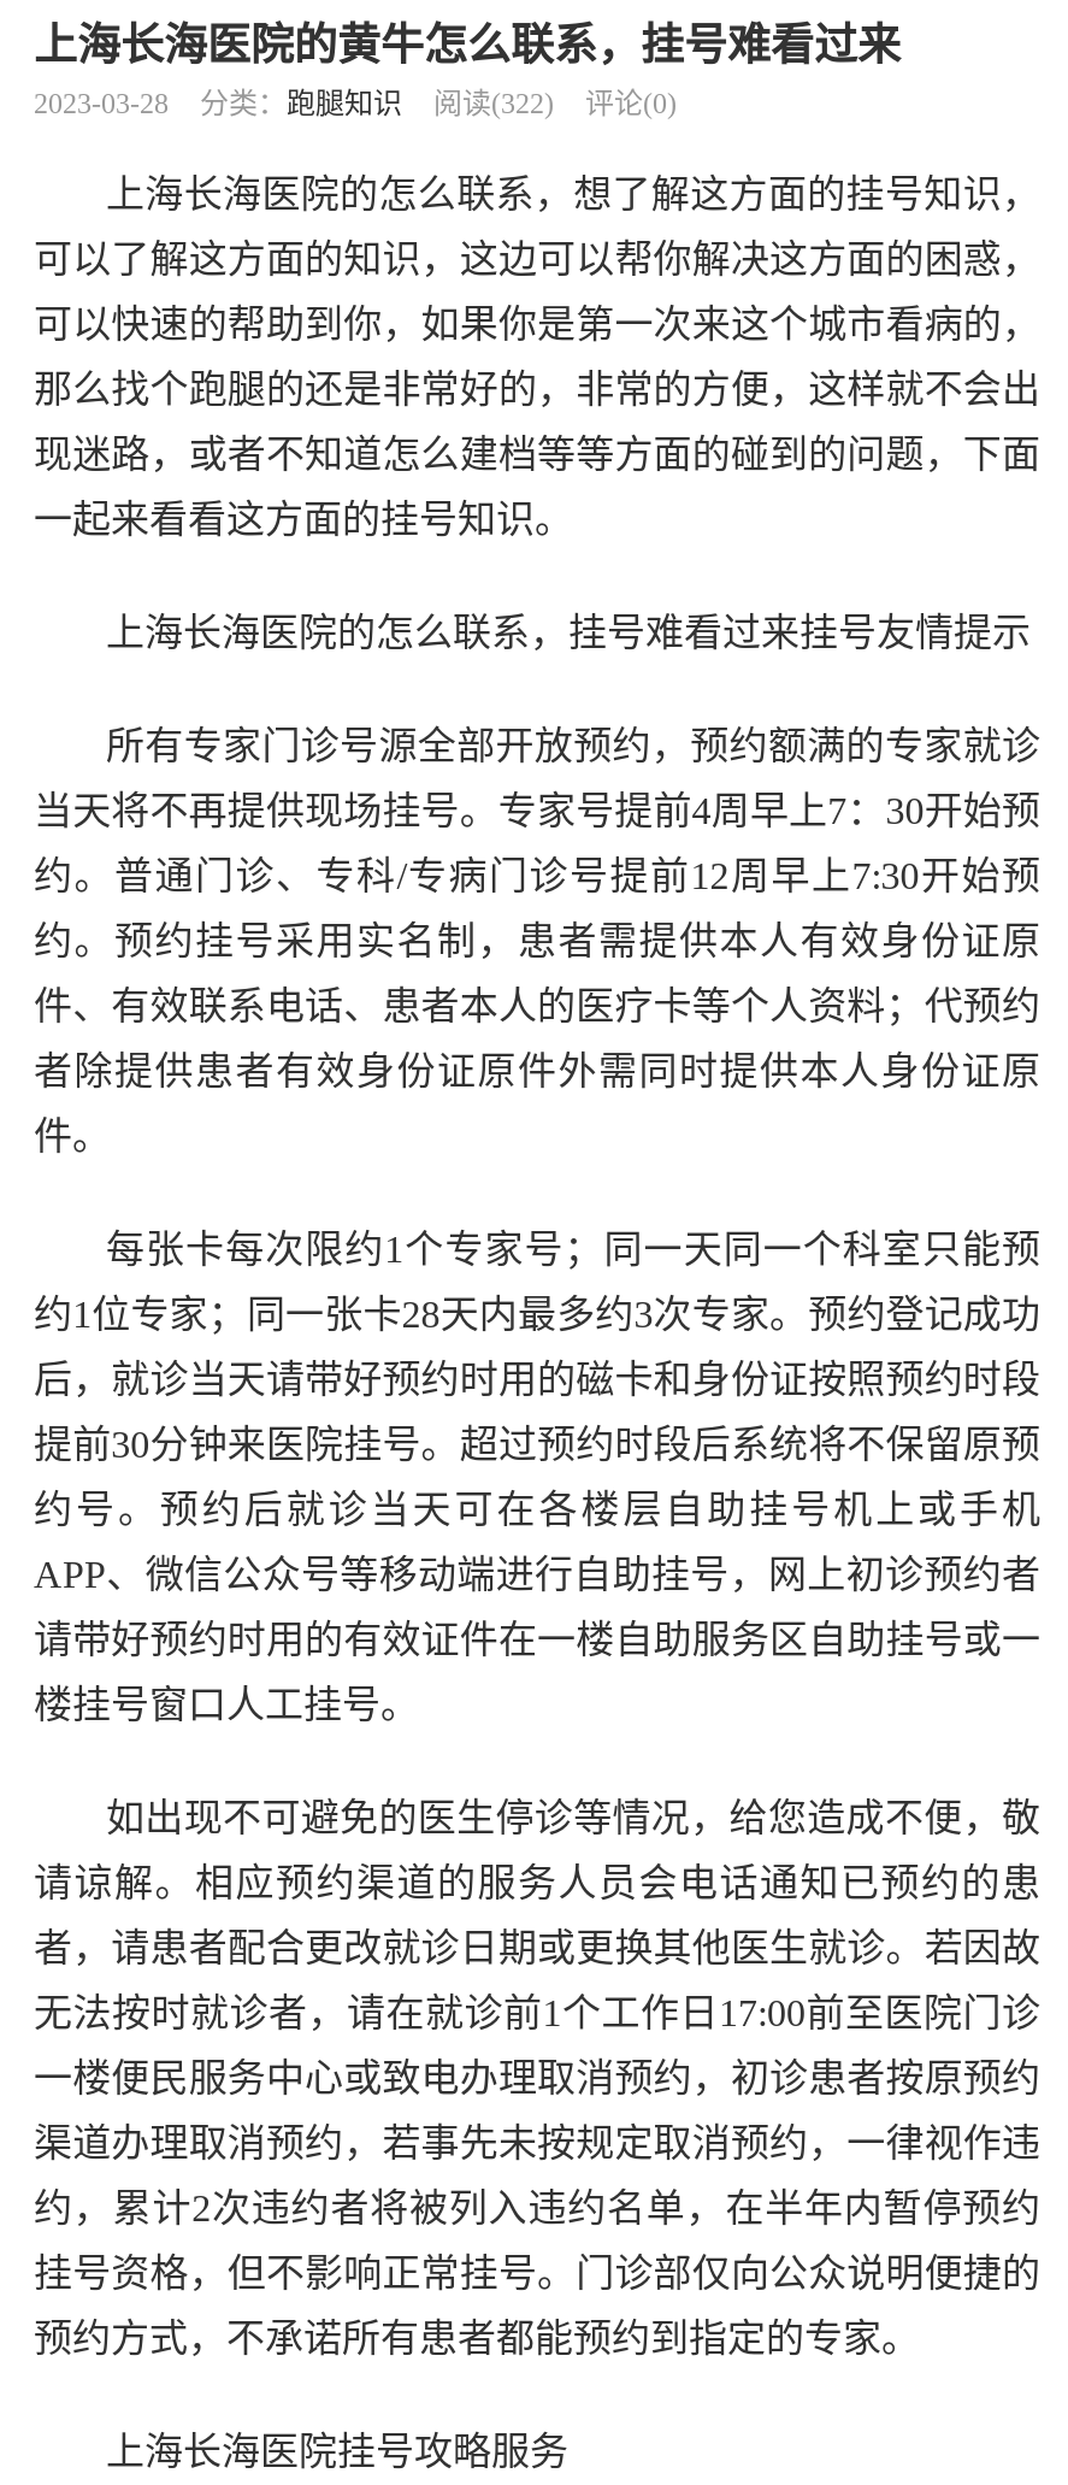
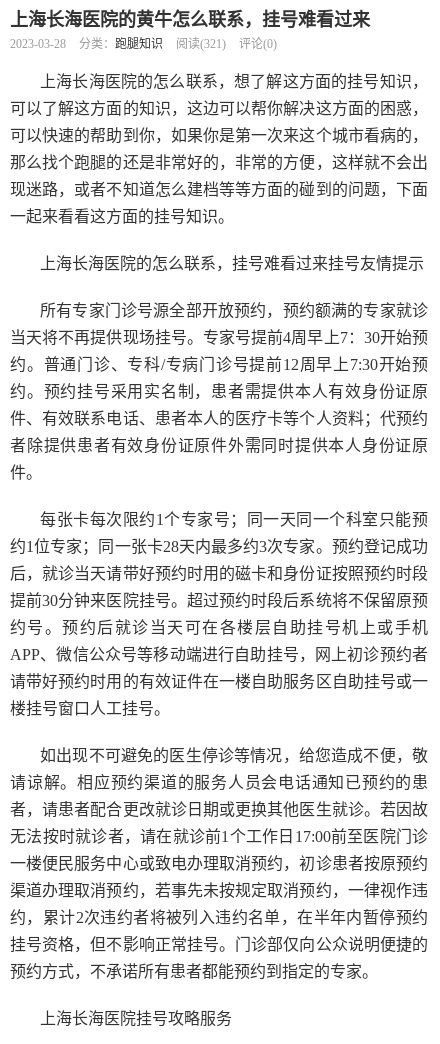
[34,87,677,120] 2023-03-28 分类：跑腿知识 阅读(322) 评论(0) -> [10,37,277,51] 2023-03-28 分类：跑腿知识 阅读(321) 评论(0)

